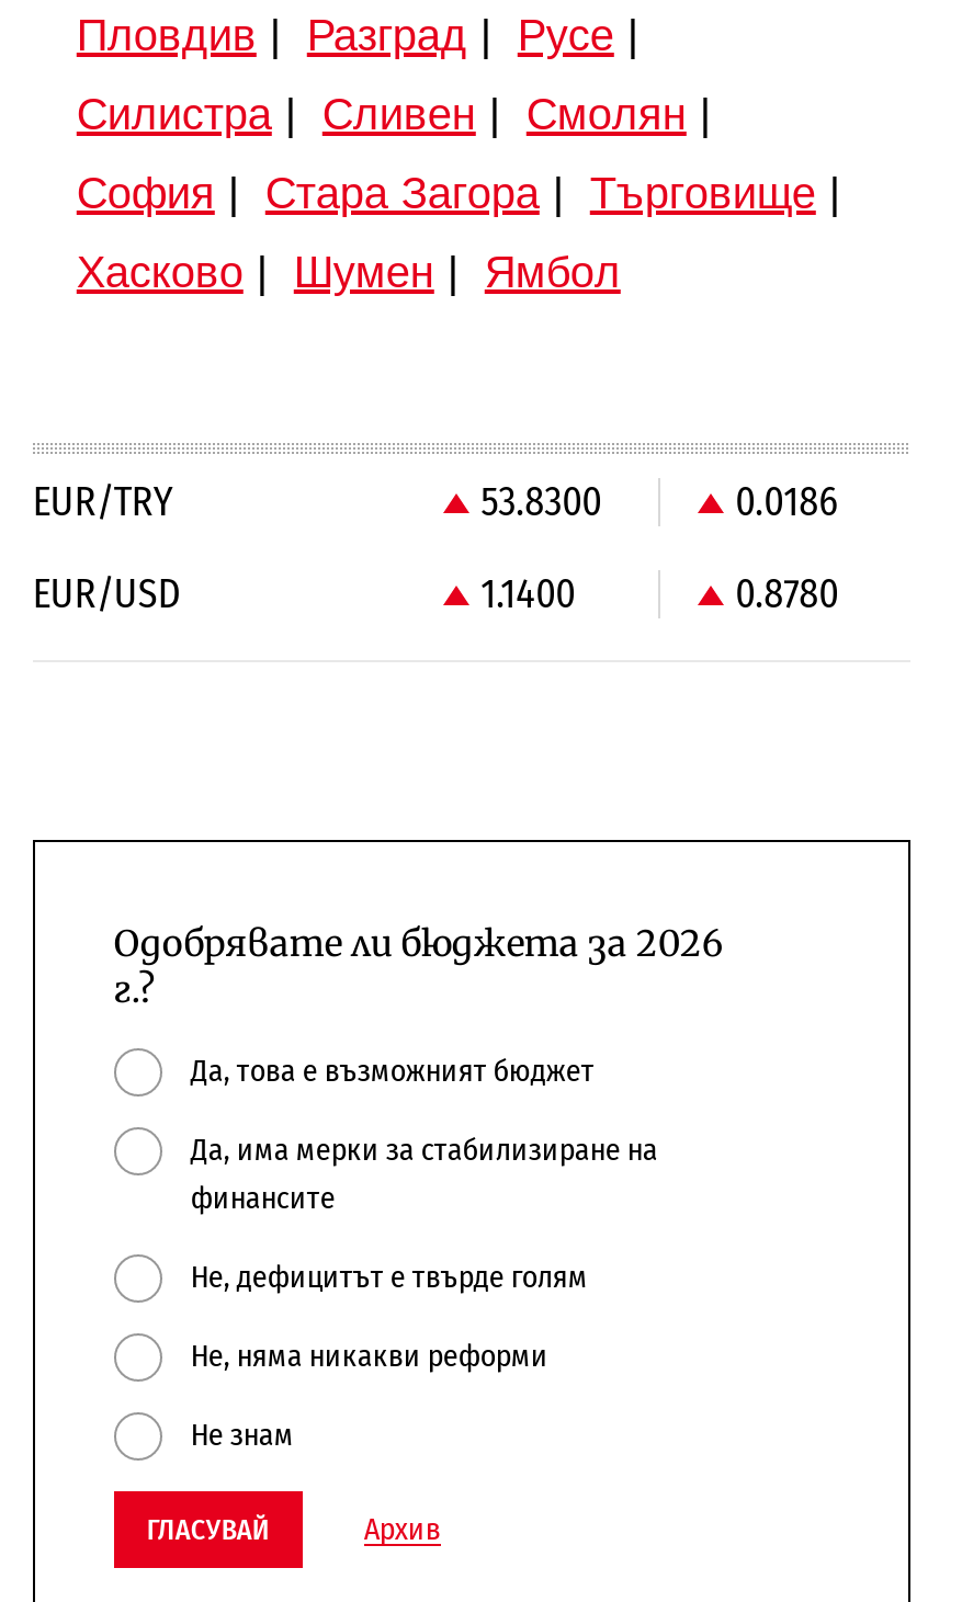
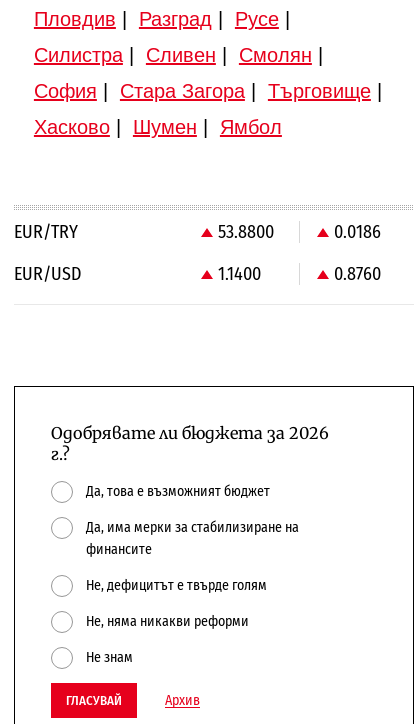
[481,479,601,527] 53.8300 -> [218,221,274,243] 53.8800
[735,571,838,619] 0.8780 -> [334,263,381,285] 0.8760

